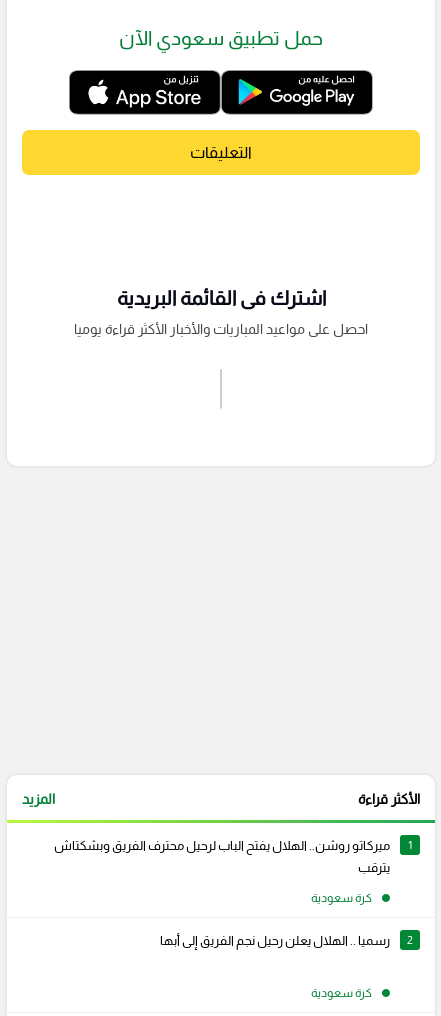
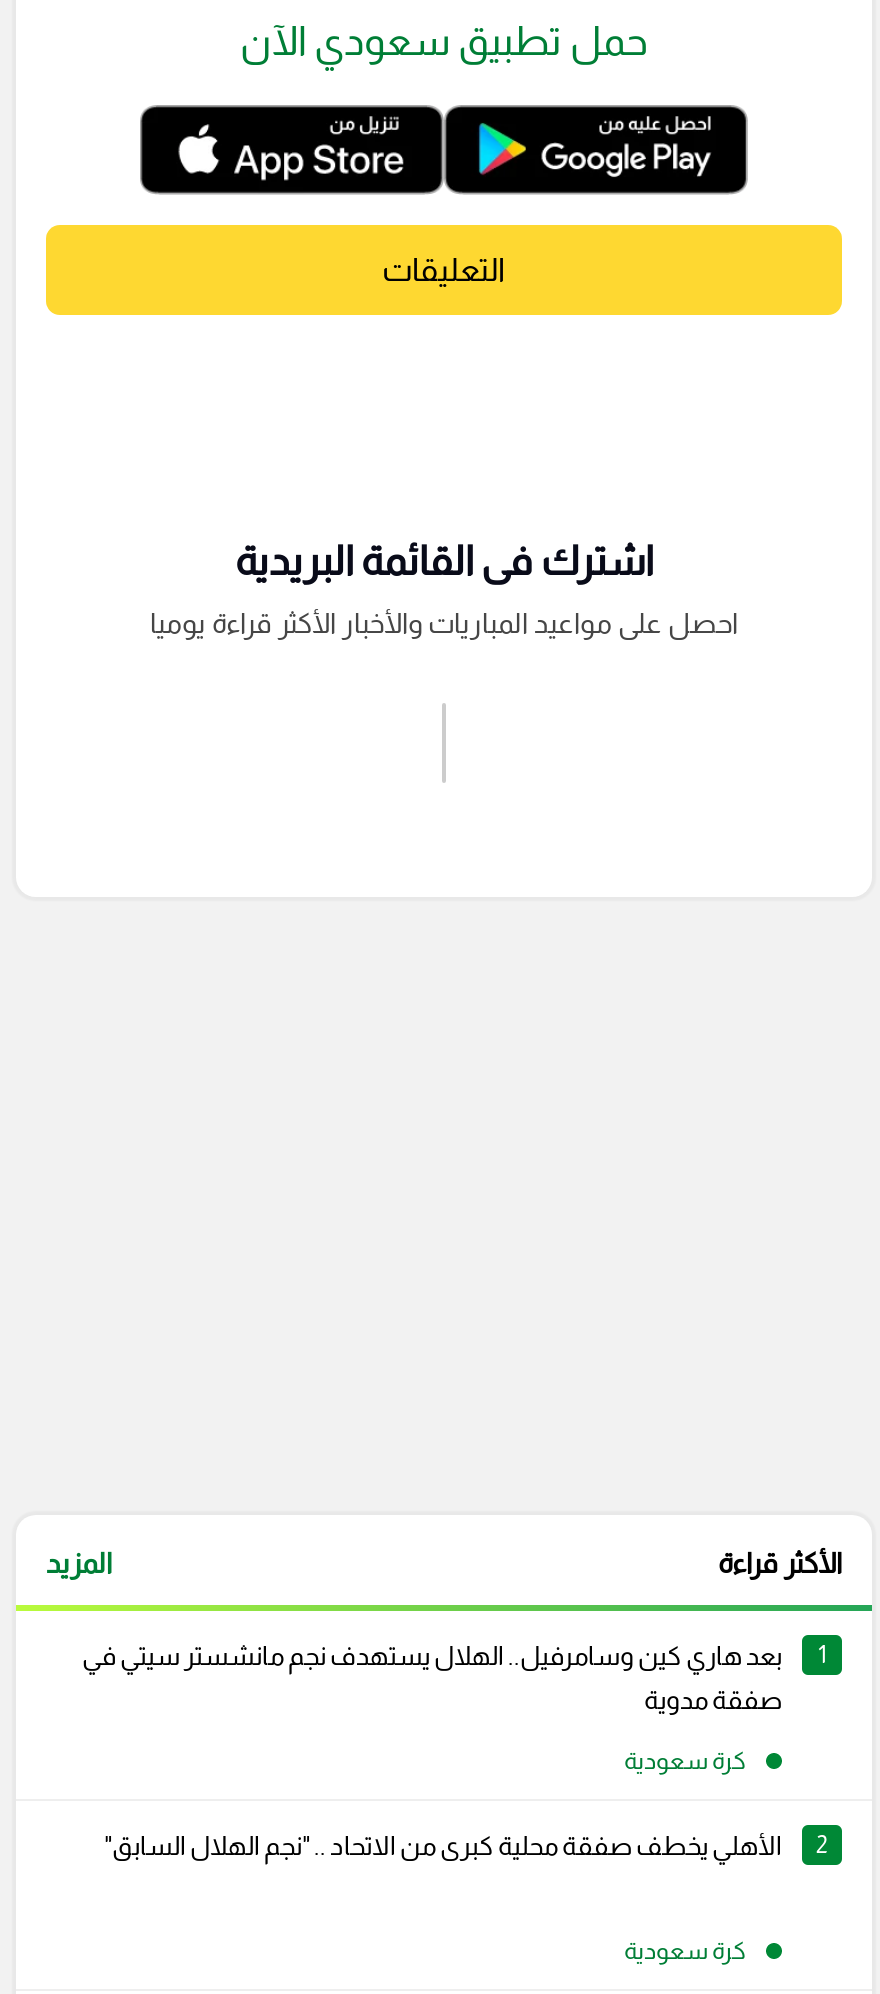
[54,838,390,853] ميركاتو روشن.. الهلال يفتح الباب لرحيل محترف الفريق وبشكتاش -> [82,1642,782,1672] بعد هاري كين وسامرفيل.. الهلال يستهدف نجم مانشستر سيتي في
[358,860,390,875] يترقب -> [644,1686,782,1716] صفقة مدوية
[160,933,390,948] رسميا .. الهلال يعلن رحيل نجم الفريق إلى أبها -> [104,1832,782,1862] الأهلي يخطف صفقة محلية كبرى من الاتحاد .. "نجم الهلال السابق"

